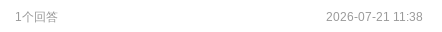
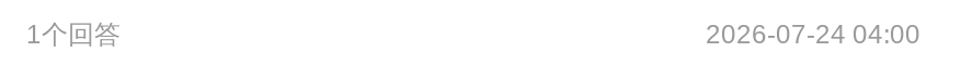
[326,10,423,24] 2026-07-21 11:38 -> [706,19,920,50] 2026-07-24 04:00

